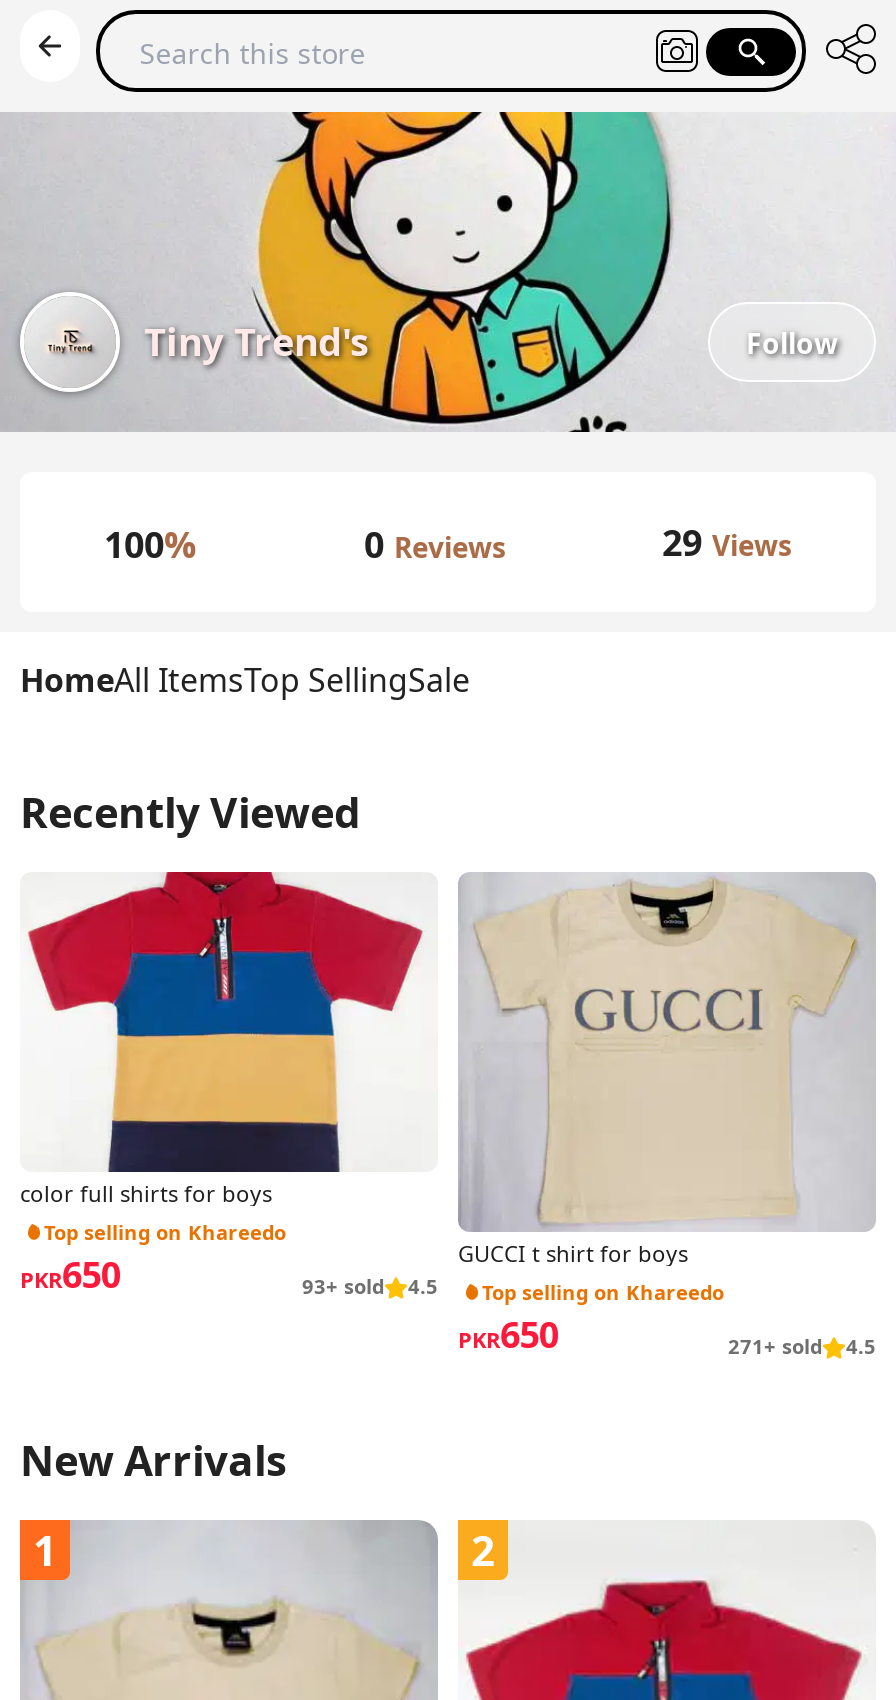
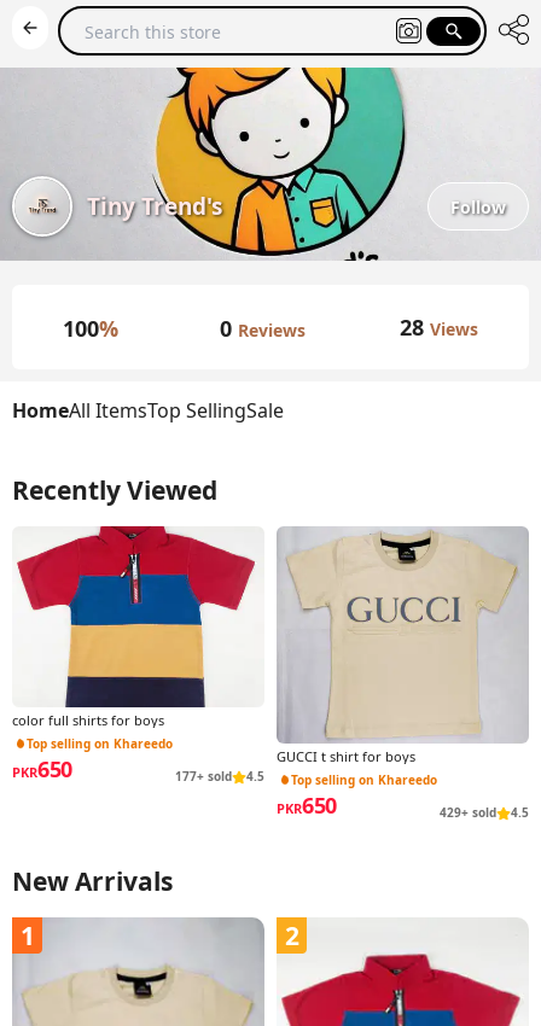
[662,518,792,566] 29 Views -> [400,313,478,342] 28 Views
[302,1272,724,1306] 93+ sold 4.5 Top selling on Khareedo -> [175,768,437,788] 177+ sold 4.5 Top selling on Khareedo
[728,1332,876,1360] 271+ sold 4.5 -> [440,804,529,821] 429+ sold 4.5

